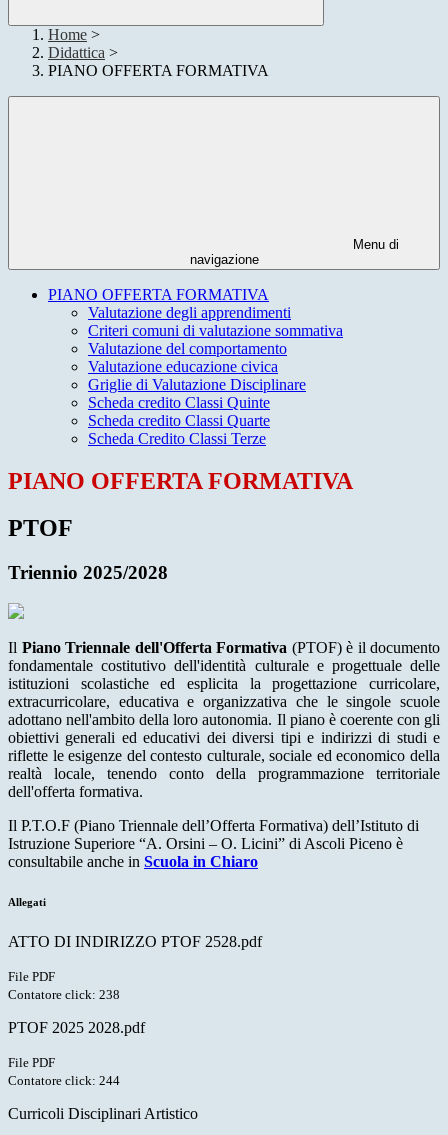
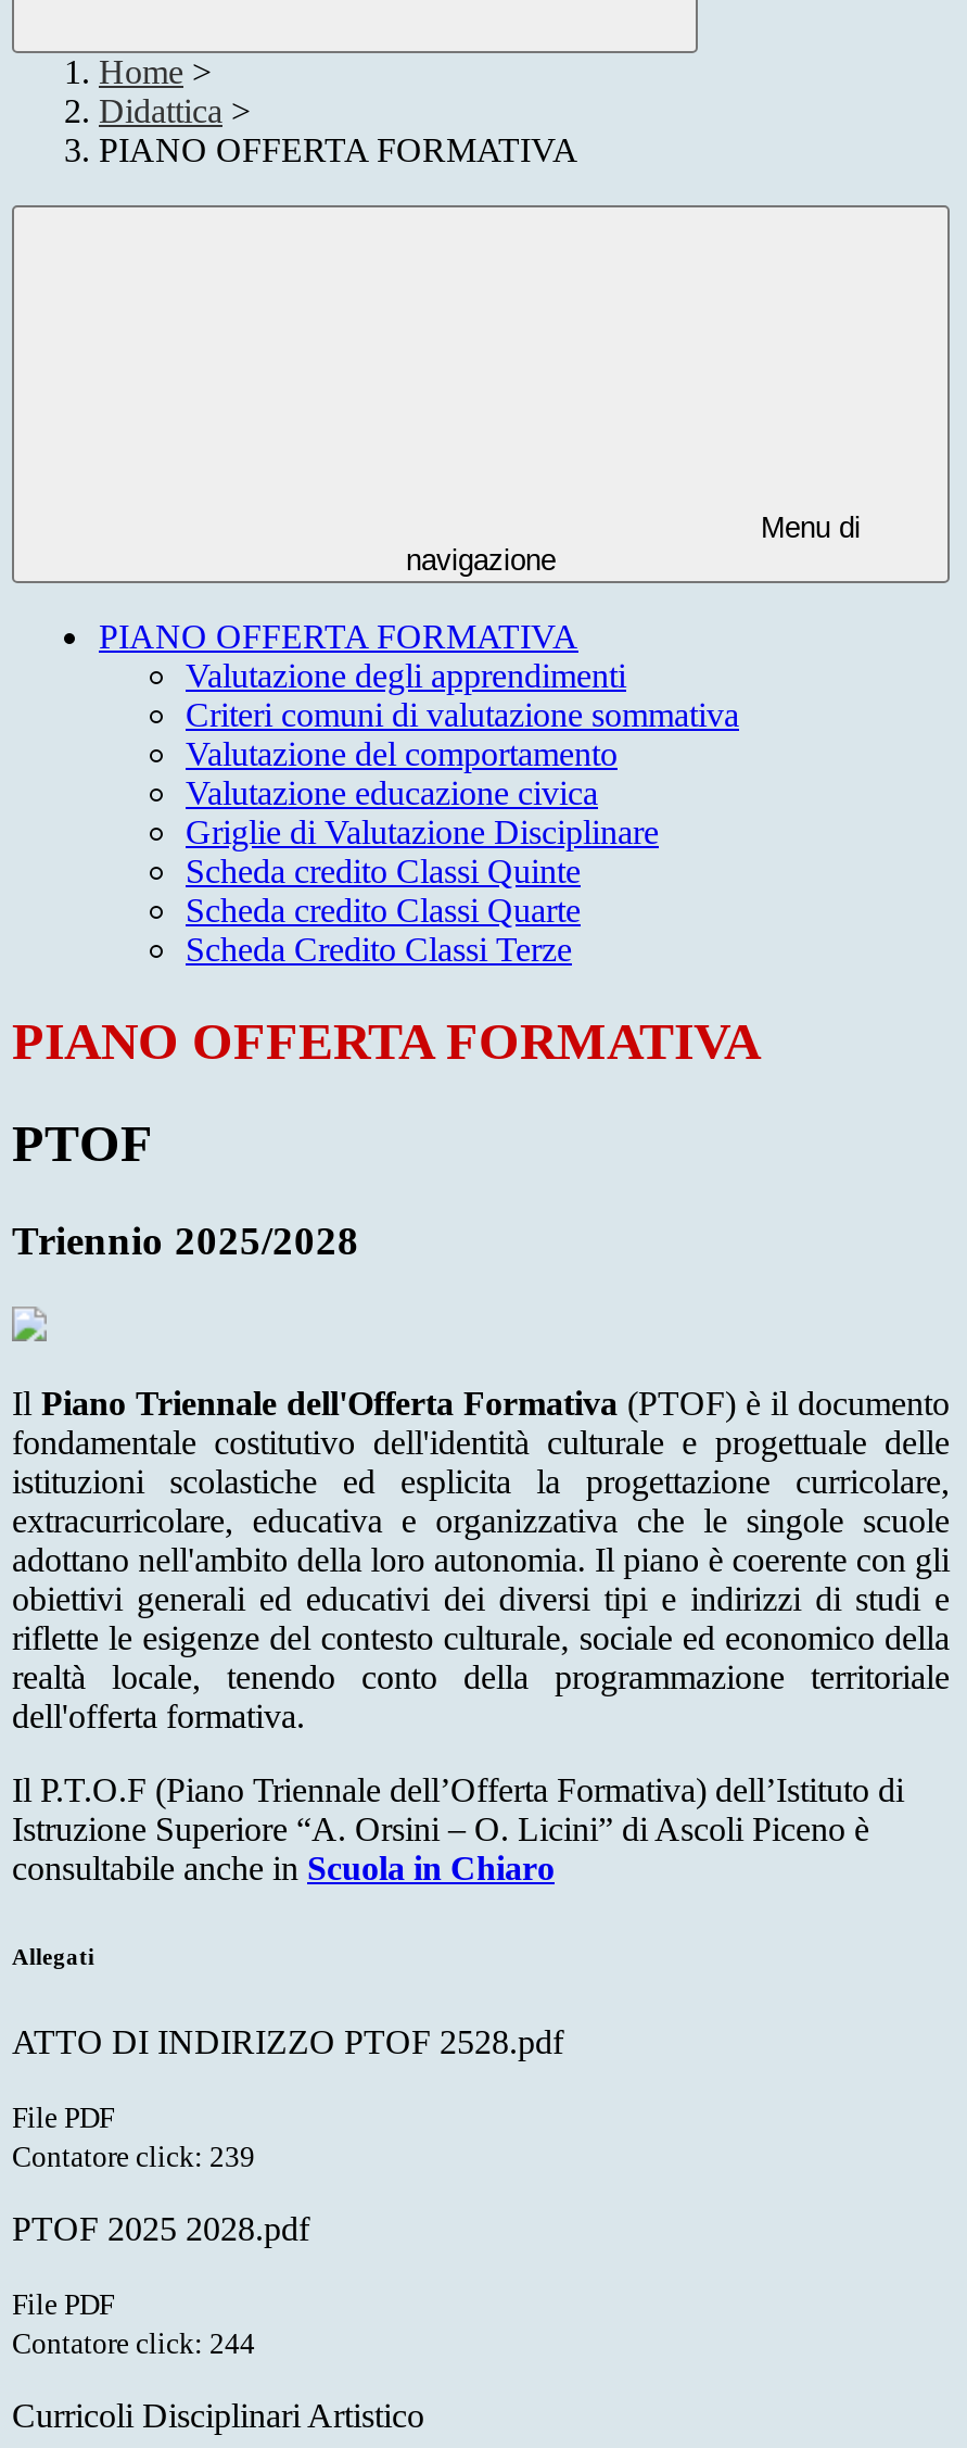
[8,987,120,1002] Contatore click: 238 -> [12,2140,255,2173] Contatore click: 239

